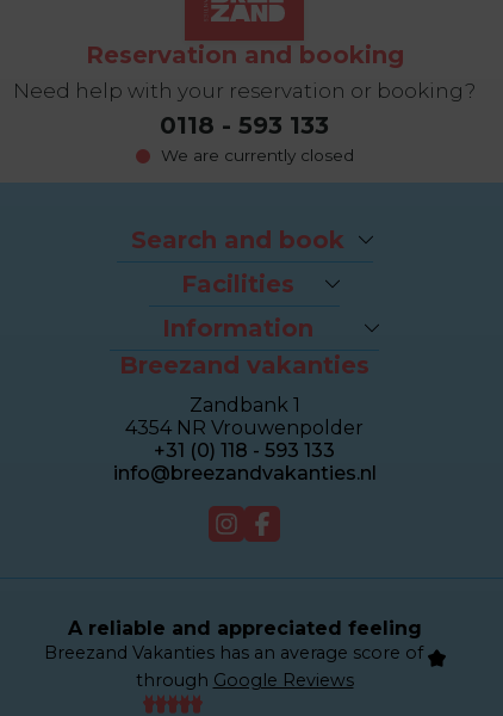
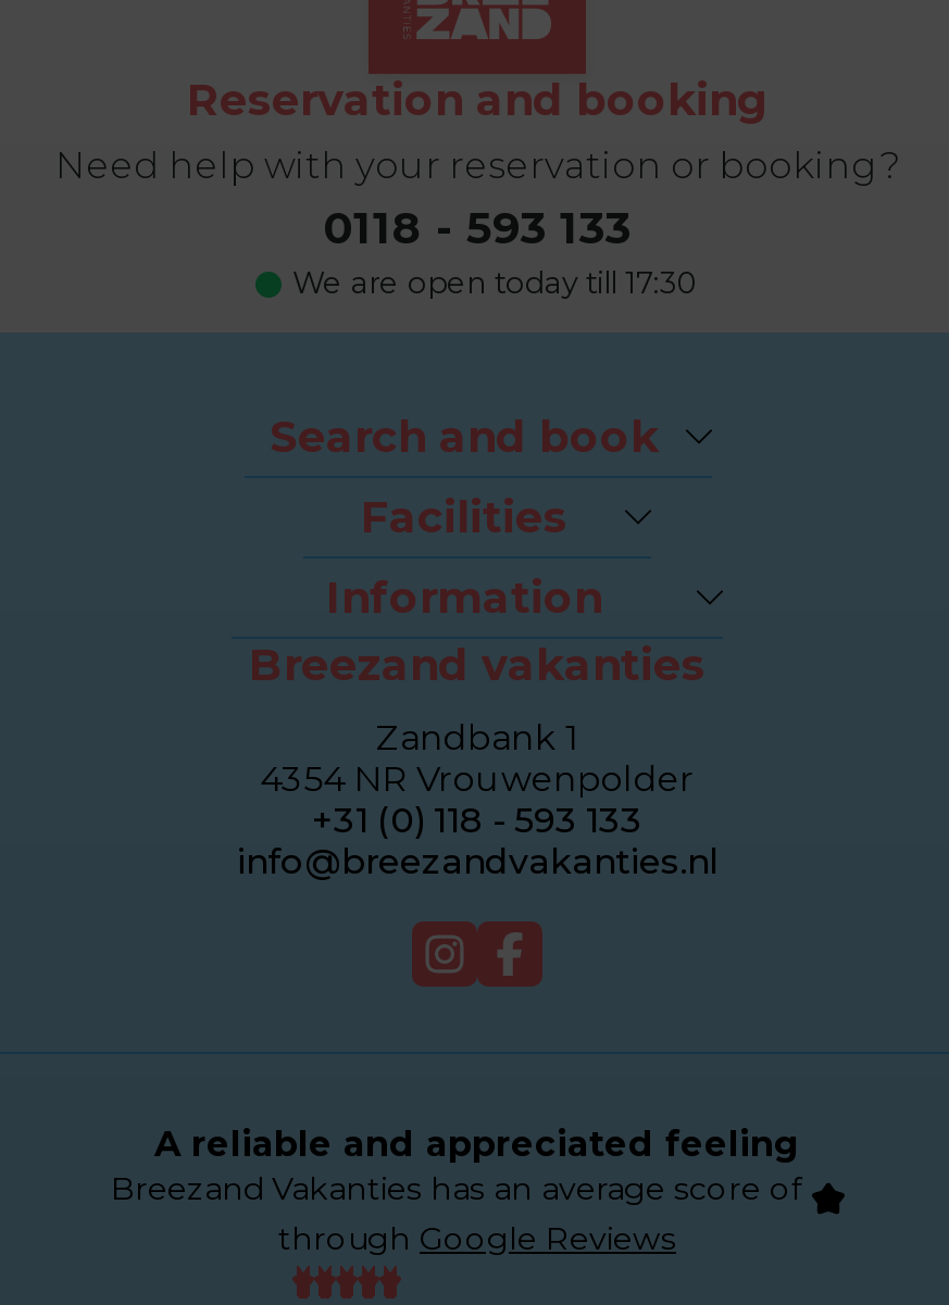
[156,145,353,164] We are currently closed -> [292,264,699,299] We are open today till 17:30

